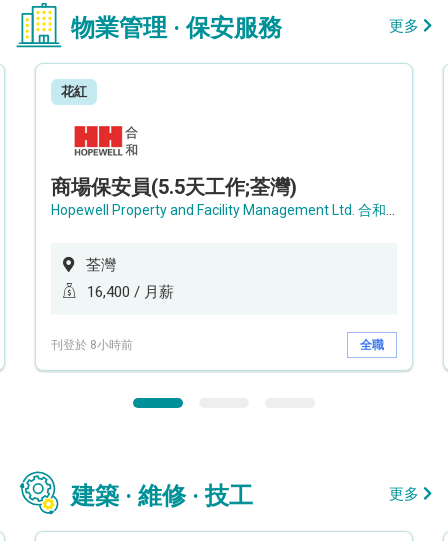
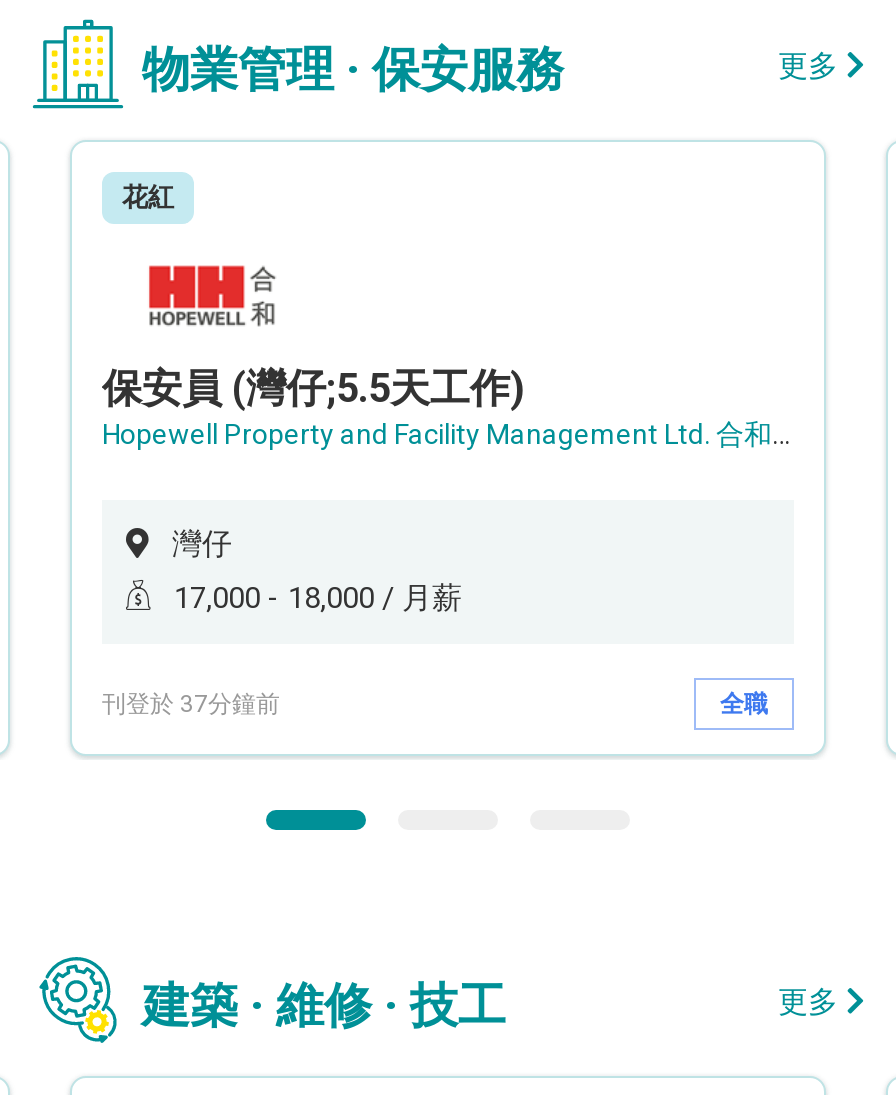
[51,175,297,199] 商場保安員(5.5天工作;荃灣) -> [102,364,524,412] 保安員 (灣仔;5.5天工作)
[86,256,116,274] 荃灣 -> [172,526,232,562] 灣仔
[87,283,174,301] 16,400 / 月薪 -> [174,580,462,616] 17,000 - 18,000 / 月薪
[51,337,133,351] 刊登於 8小時前 -> [102,689,280,717] 刊登於 37分鐘前

